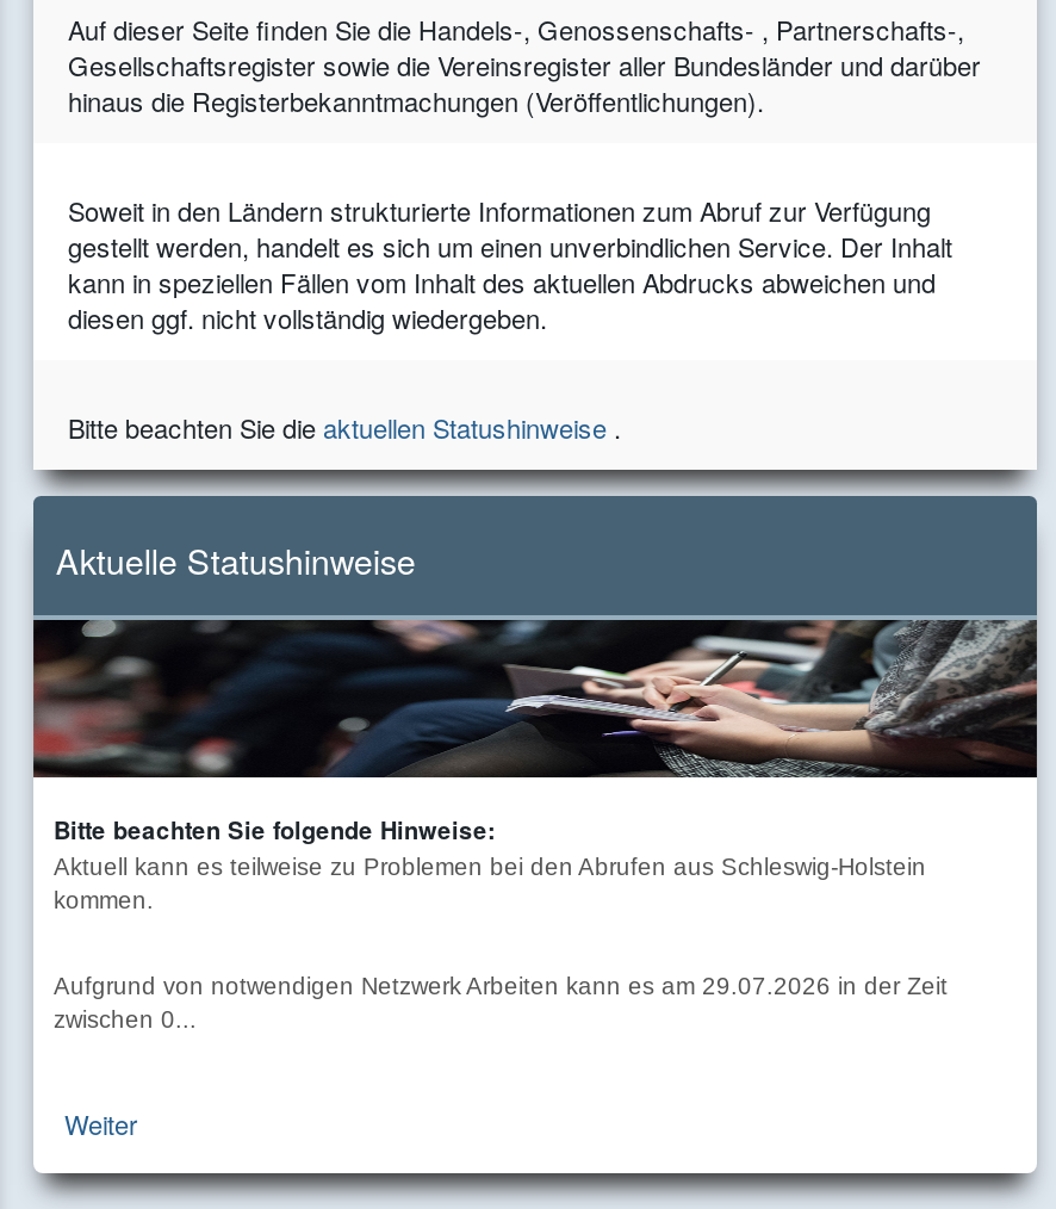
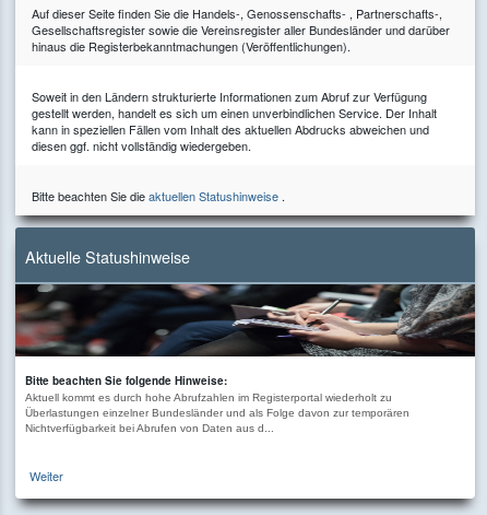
[54,854,948,1033] Aktuell kann es teilweise zu Problemen bei den Abrufen aus Schleswig-Holstein | kommen. | Aufgrund von notwendigen Netzwerk Arbeiten kann es am 29.07.2026 in der Zeit | zwischen 0... -> [25,392,409,434] Aktuell kommt es durch hohe Abrufzahlen im Registerportal wiederholt zu | Überlastungen einzelner Bundesländer und als Folge davon zur temporären | Nichtverfügbarkeit bei Abrufen von Daten aus d...

